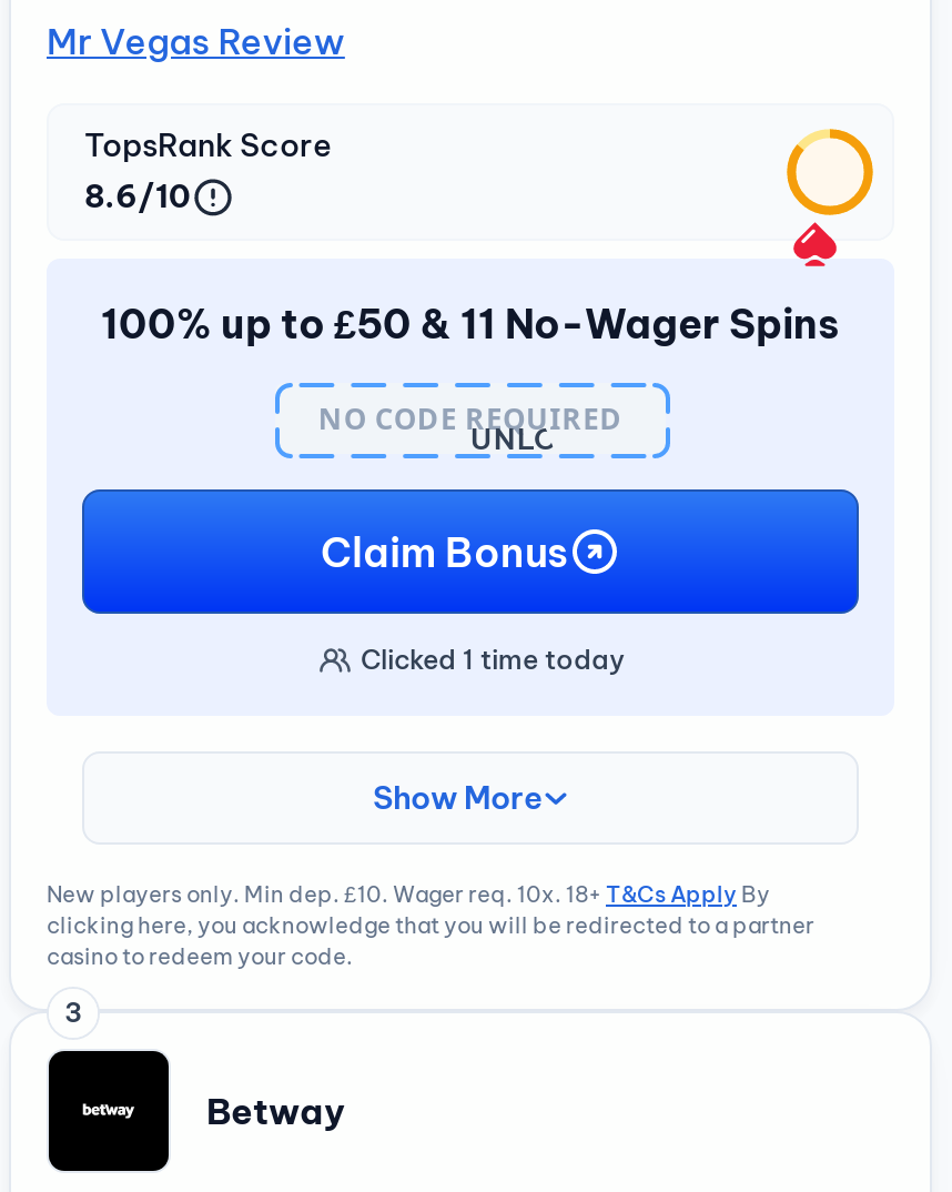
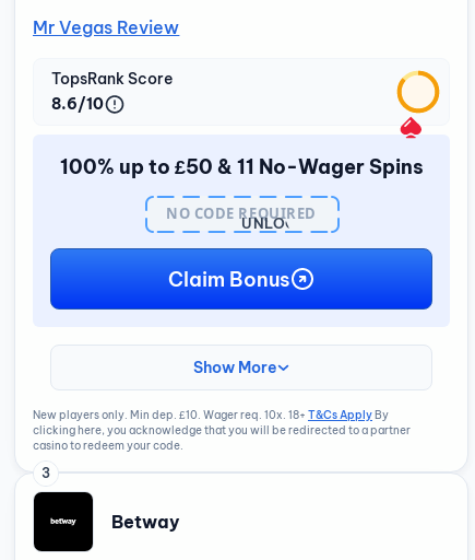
[361,643,625,676] Clicked 1 time today -> none

